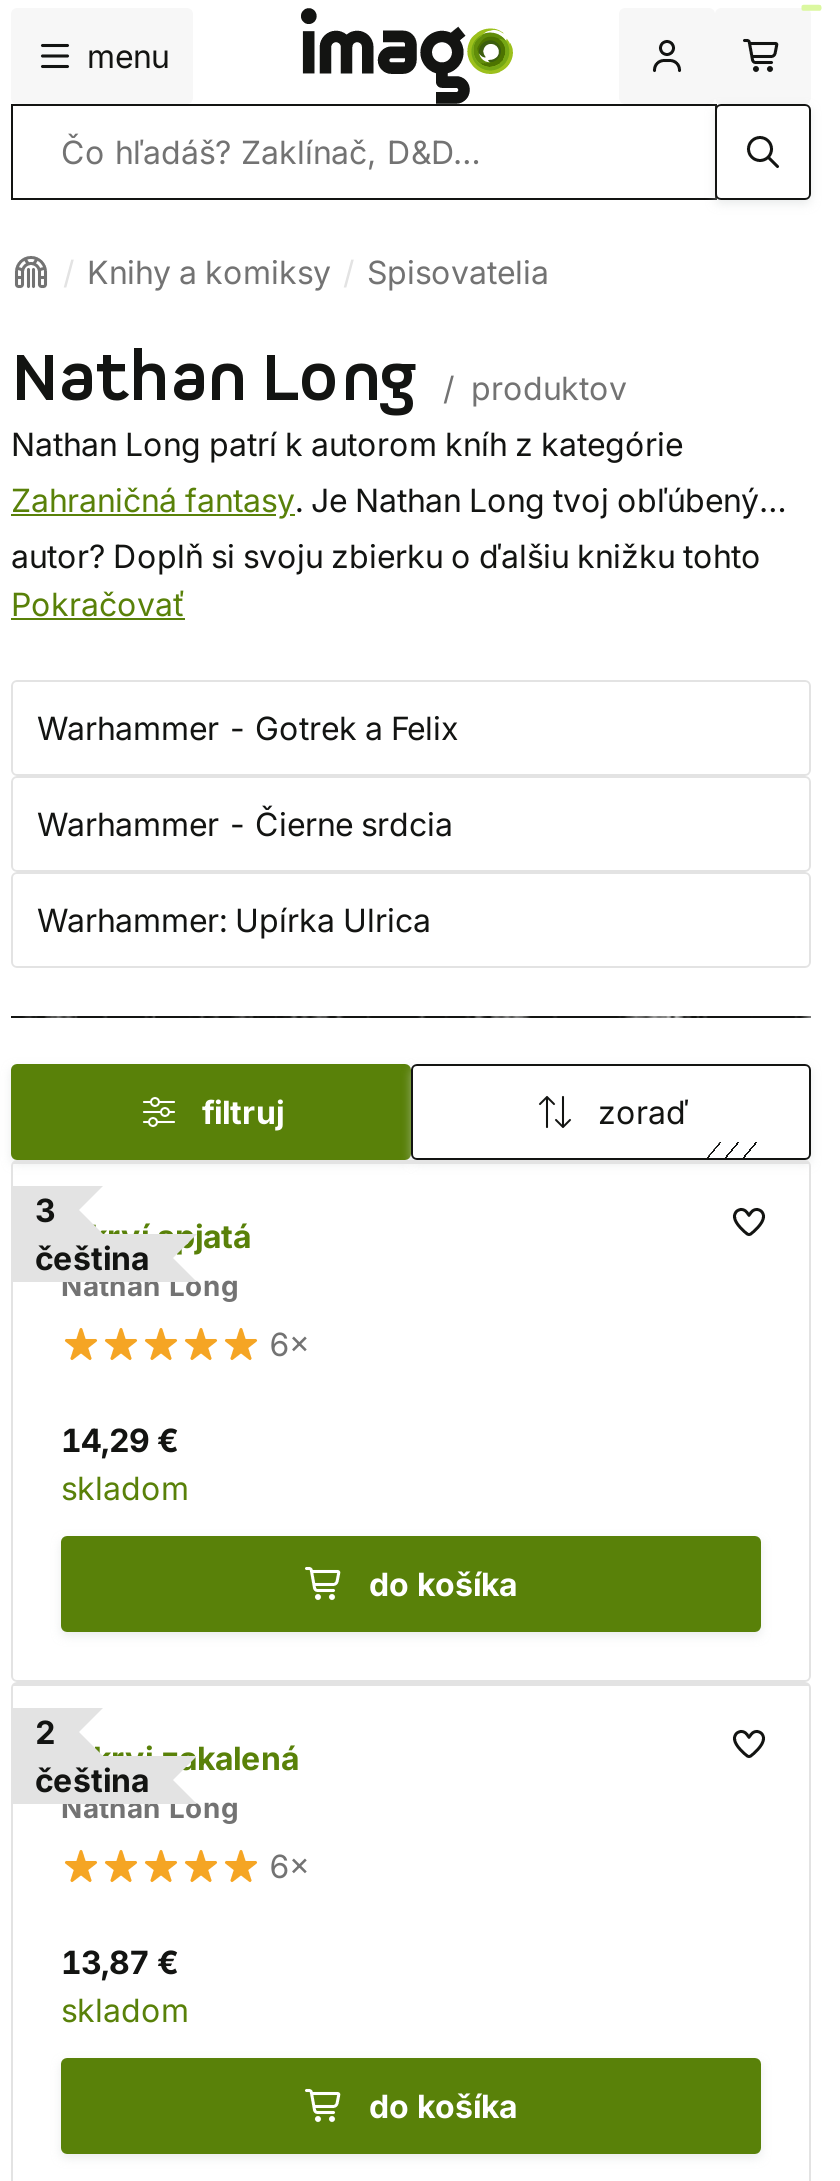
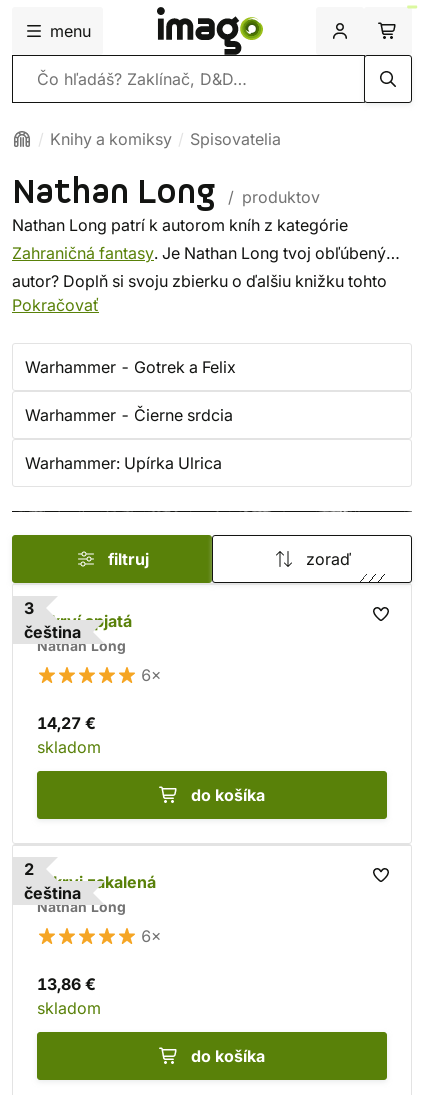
[61,1420,179,1460] 14,29 € -> [37,713,96,733] 14,27 €
[61,1942,179,1982] 13,87 € -> [37,974,96,994] 13,86 €

